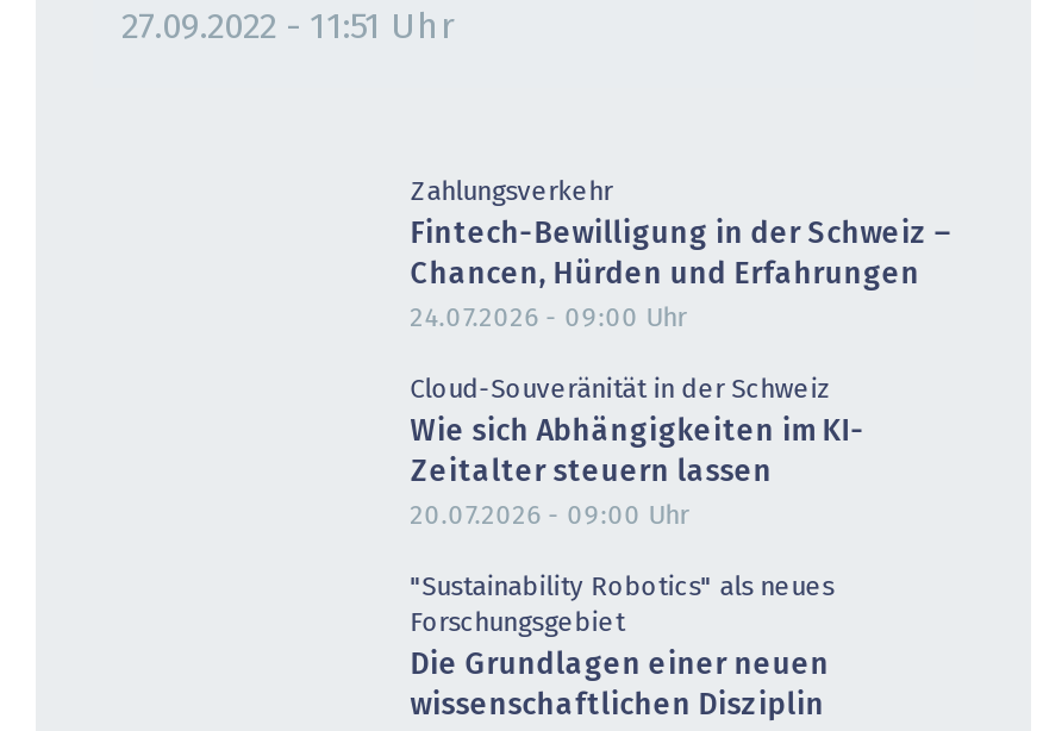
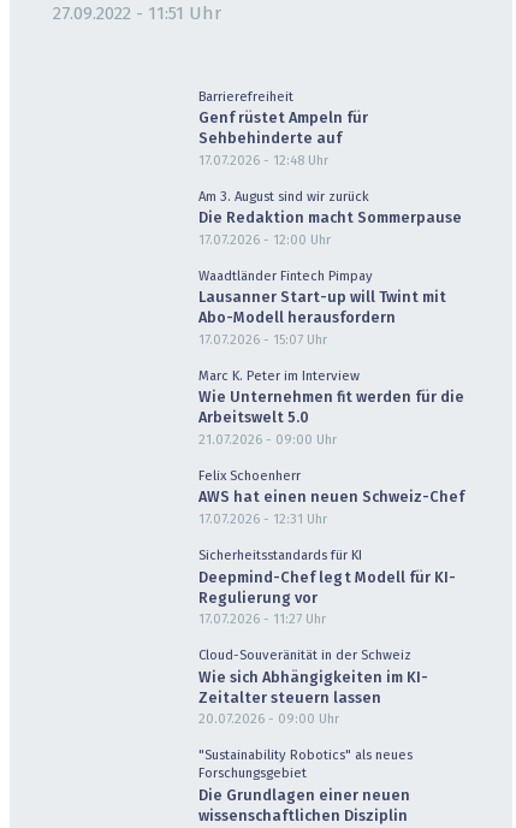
[410,178,953,331] Zahlungsverkehr | Fintech-Bewilligung in der Schweiz – | Chancen, Hürden und Erfahrungen | 24.07.2026 - 09:00 Uhr -> [199,90,465,626] Barrierefreiheit | Genf rüstet Ampeln für | Sehbehinderte auf | 17.07.2026 - 12:48 Uhr | Am 3. August sind wir zurück | Die Redaktion macht Sommerpause | 17.07.2026 - 12:00 Uhr | Waadtländer Fintech Pimpay | Lausanner Start-up will Twint mit | Abo-Modell herausfordern | 17.07.2026 - 15:07 Uhr | Marc K. Peter im Interview | Wie Unternehmen fit werden für die | Arbeitswelt 5.0 | 21.07.2026 - 09:00 Uhr | Felix Schoenherr | AWS hat einen neuen Schweiz-Chef | 17.07.2026 - 12:31 Uhr | Sicherheitsstandards für KI | Deepmind-Chef legt Modell für KI- | Regulierung vor | 17.07.2026 - 11:27 Uhr

